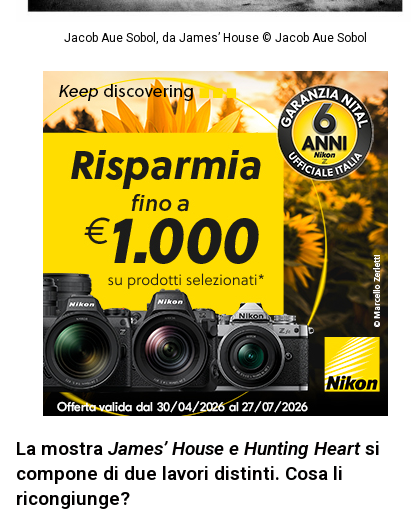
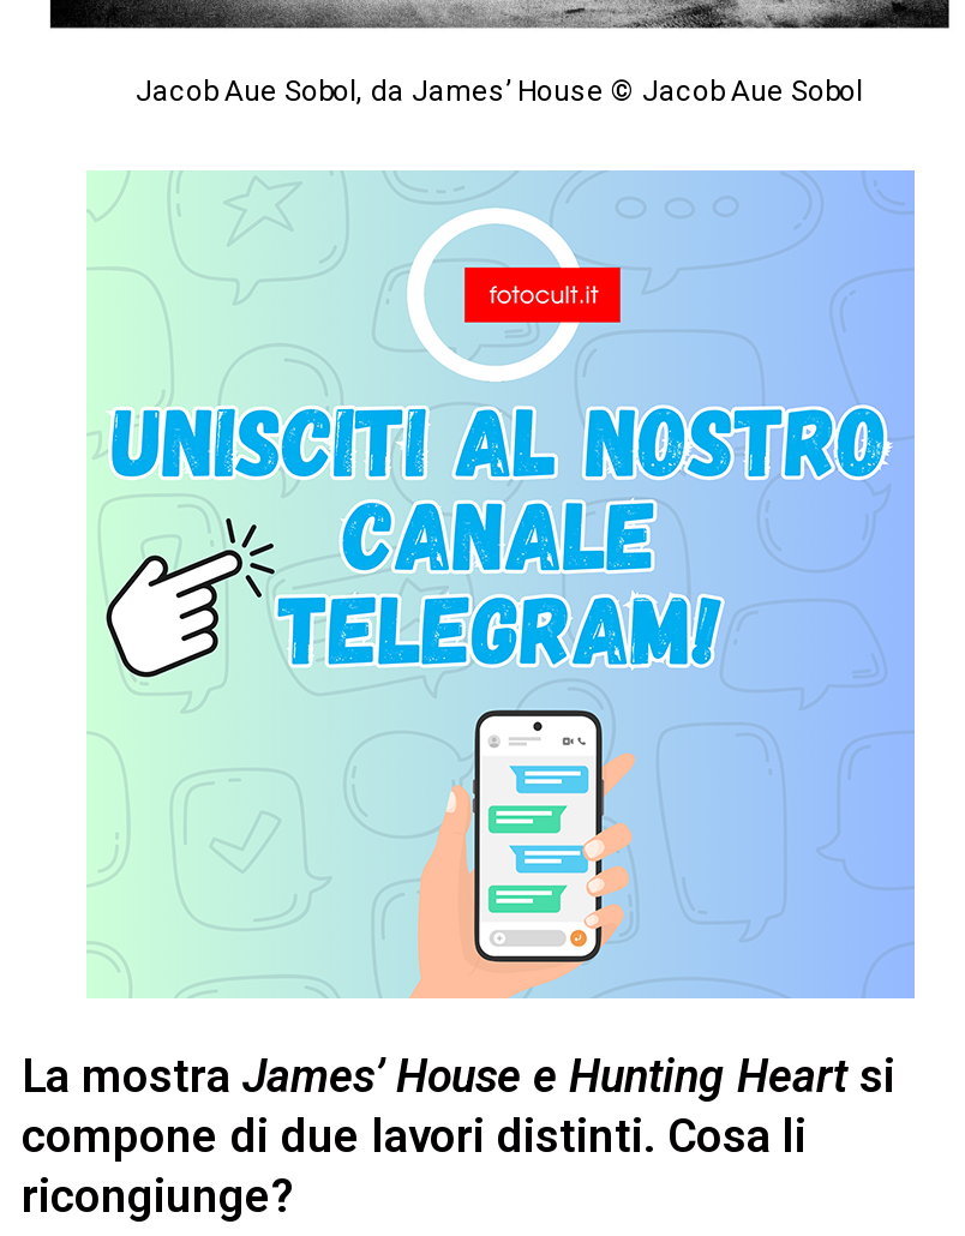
[42,70,389,417] [image] -> [86,168,917,998] [image]

